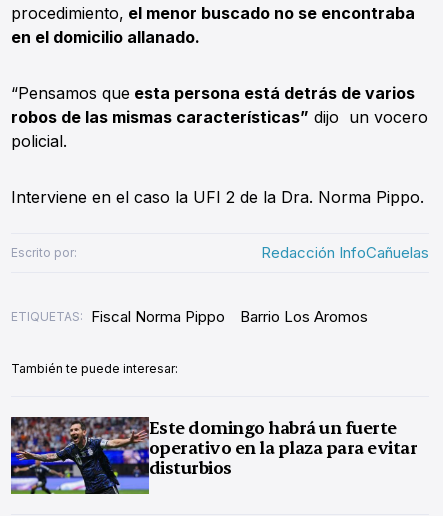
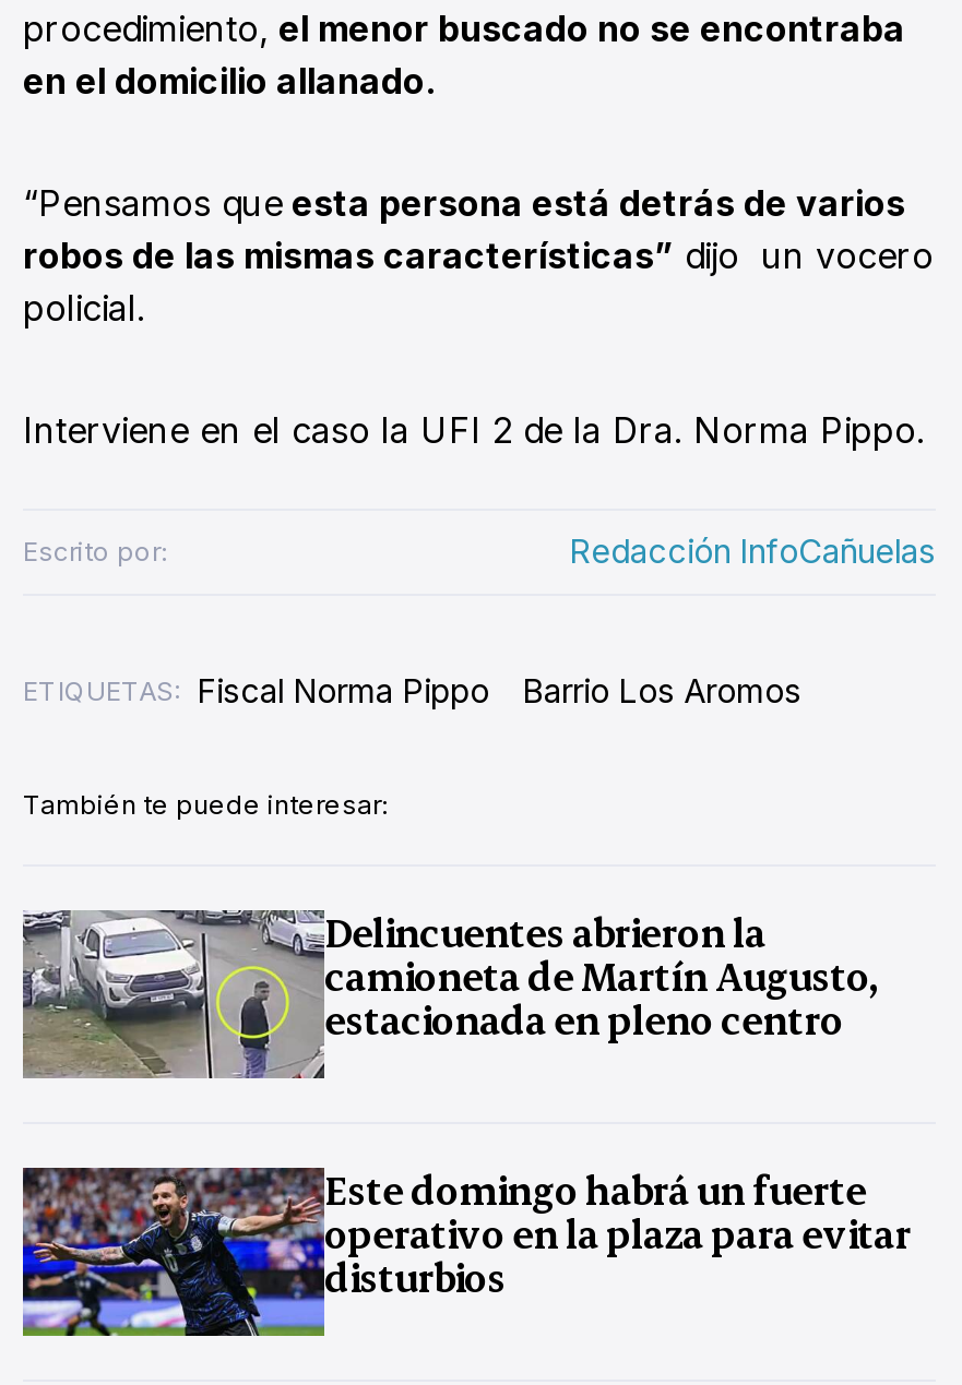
none -> [21,905,877,1078] [image] | Delincuentes abrieron la | camioneta de Martín Augusto, | estacionada en pleno centro

